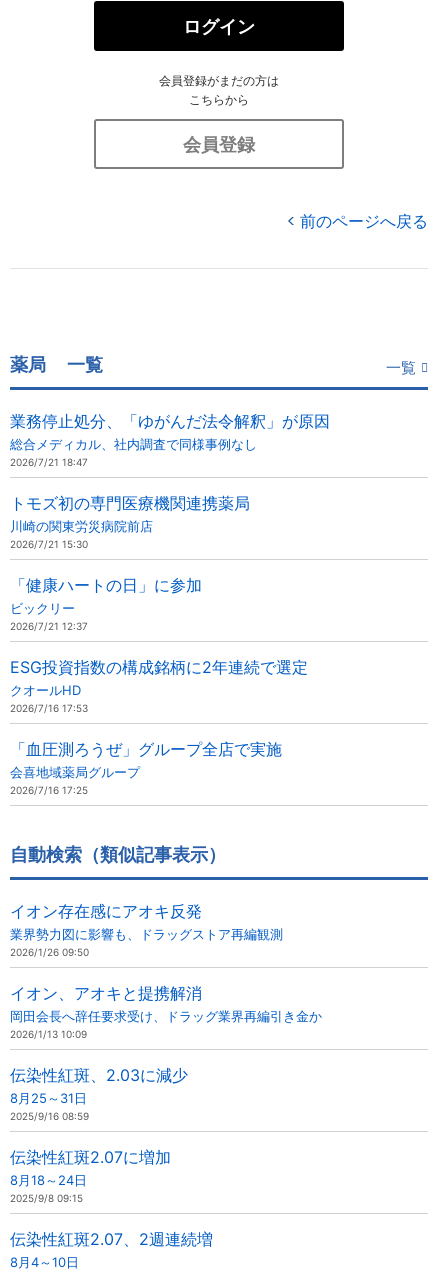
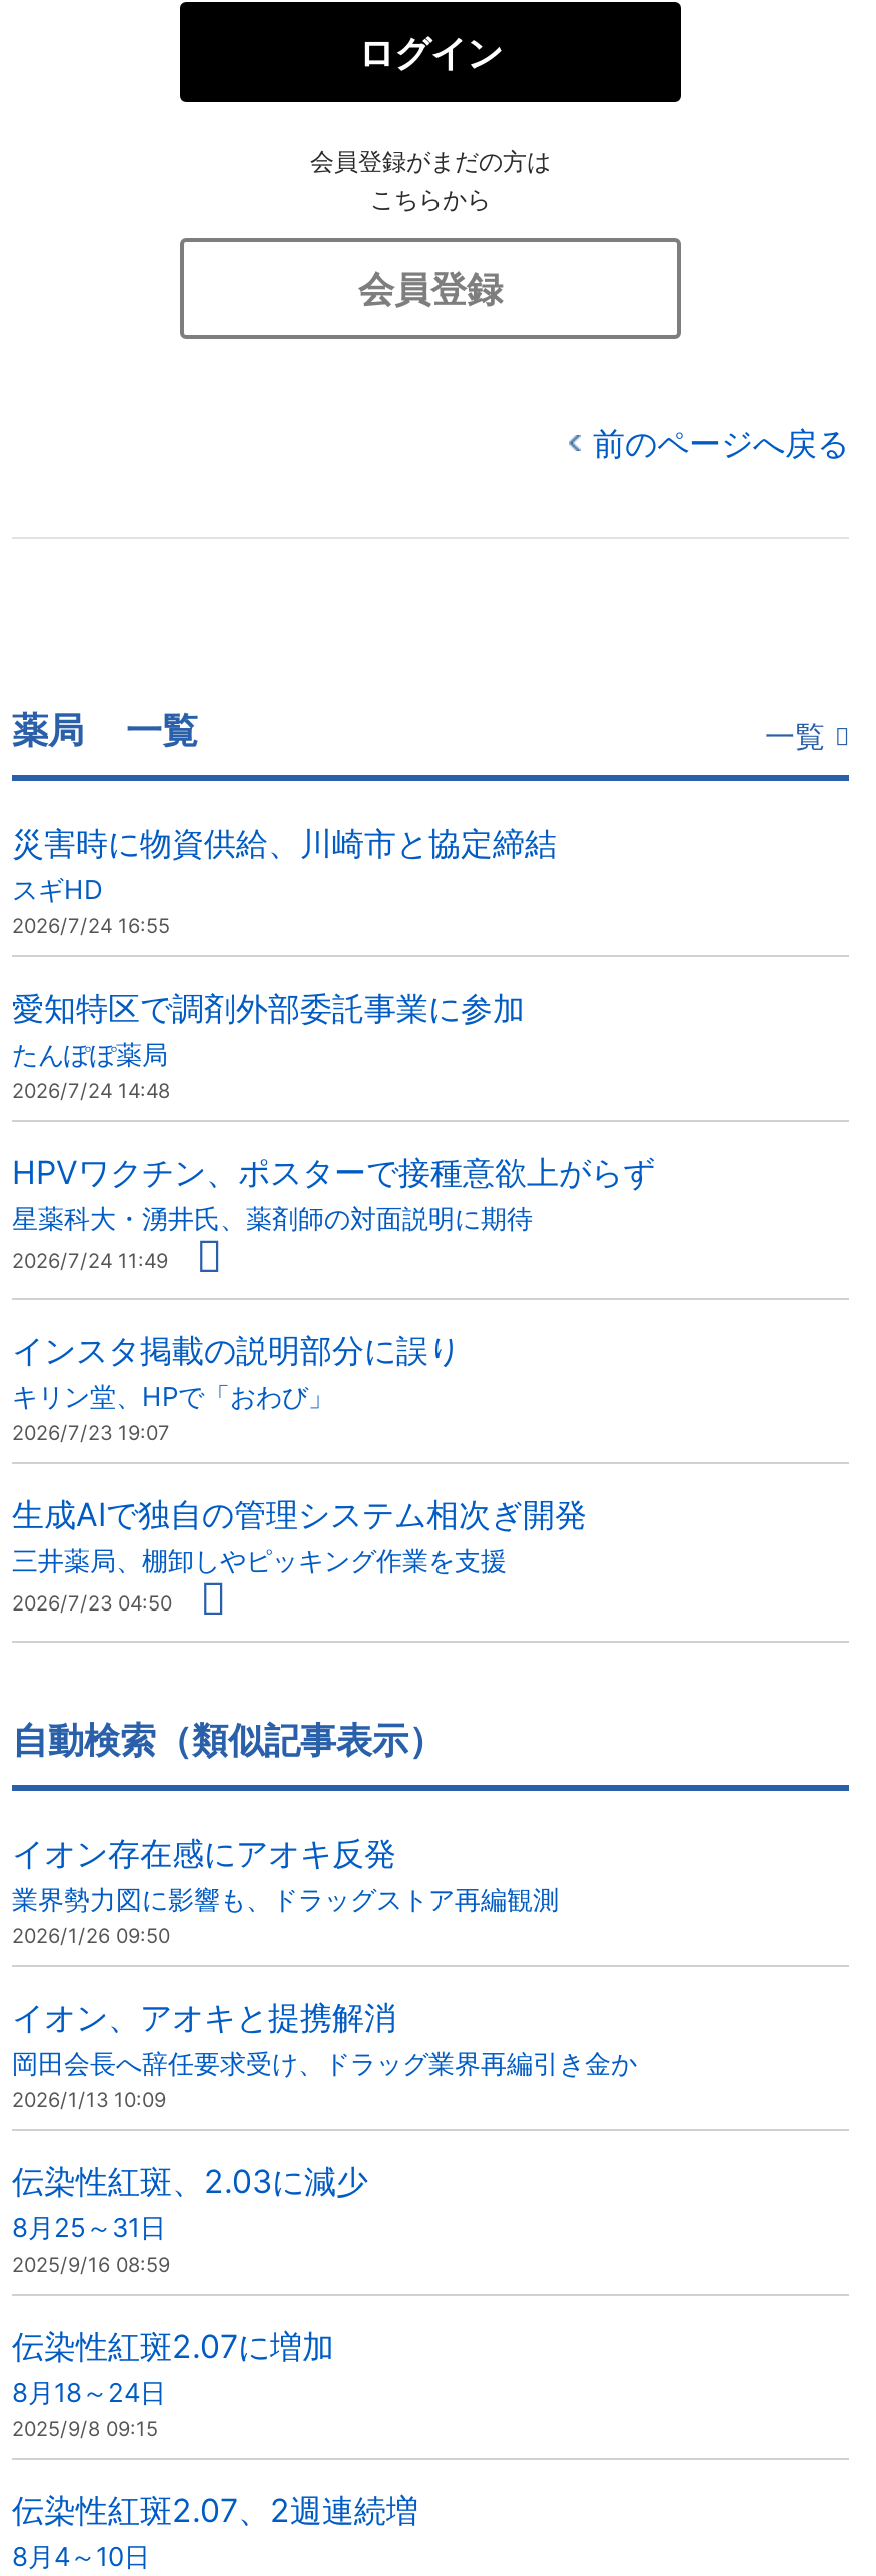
[10,411,330,468] 業務停止処分、「ゆがんだ法令解釈」が原因 | 総合メディカル、社内調査で同様事例なし | 2026/7/21 18:47 -> [12,823,557,937] 災害時に物資供給、川崎市と協定締結 | スギHD | 2026/7/24 16:55
[10,493,250,550] トモズ初の専門医療機関連携薬局 | 川崎の関東労災病院前店 | 2026/7/21 15:30 -> [12,988,525,1102] 愛知特区で調剤外部委託事業に参加 | たんぽぽ薬局 | 2026/7/24 14:48
[10,575,202,632] 「健康ハートの日」に参加 | ビックリー | 2026/7/21 12:37 -> [12,1152,655,1272] HPVワクチン、ポスターで接種意欲上がらず | 星薬科大・湧井氏、薬剤師の対面説明に期待 | 2026/7/24 11:49
[10,657,308,714] ESG投資指数の構成銘柄に2年連続で選定 | クオールHD | 2026/7/16 17:53 -> [12,1330,461,1444] インスタ掲載の説明部分に誤り | キリン堂、HPで「おわび」 | 2026/7/23 19:07
[10,739,282,796] 「血圧測ろうぜ」グループ全店で実施 | 会喜地域薬局グループ | 2026/7/16 17:25 -> [12,1494,587,1614] 生成AIで独自の管理システム相次ぎ開発 | 三井薬局、棚卸しやピッキング作業を支援 | 2026/7/23 04:50

